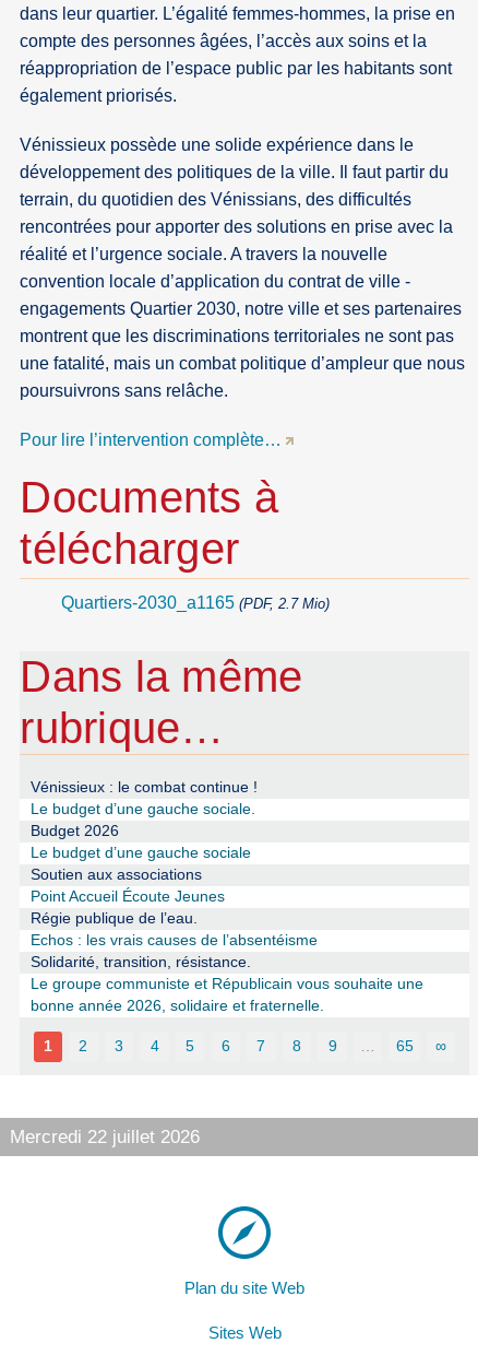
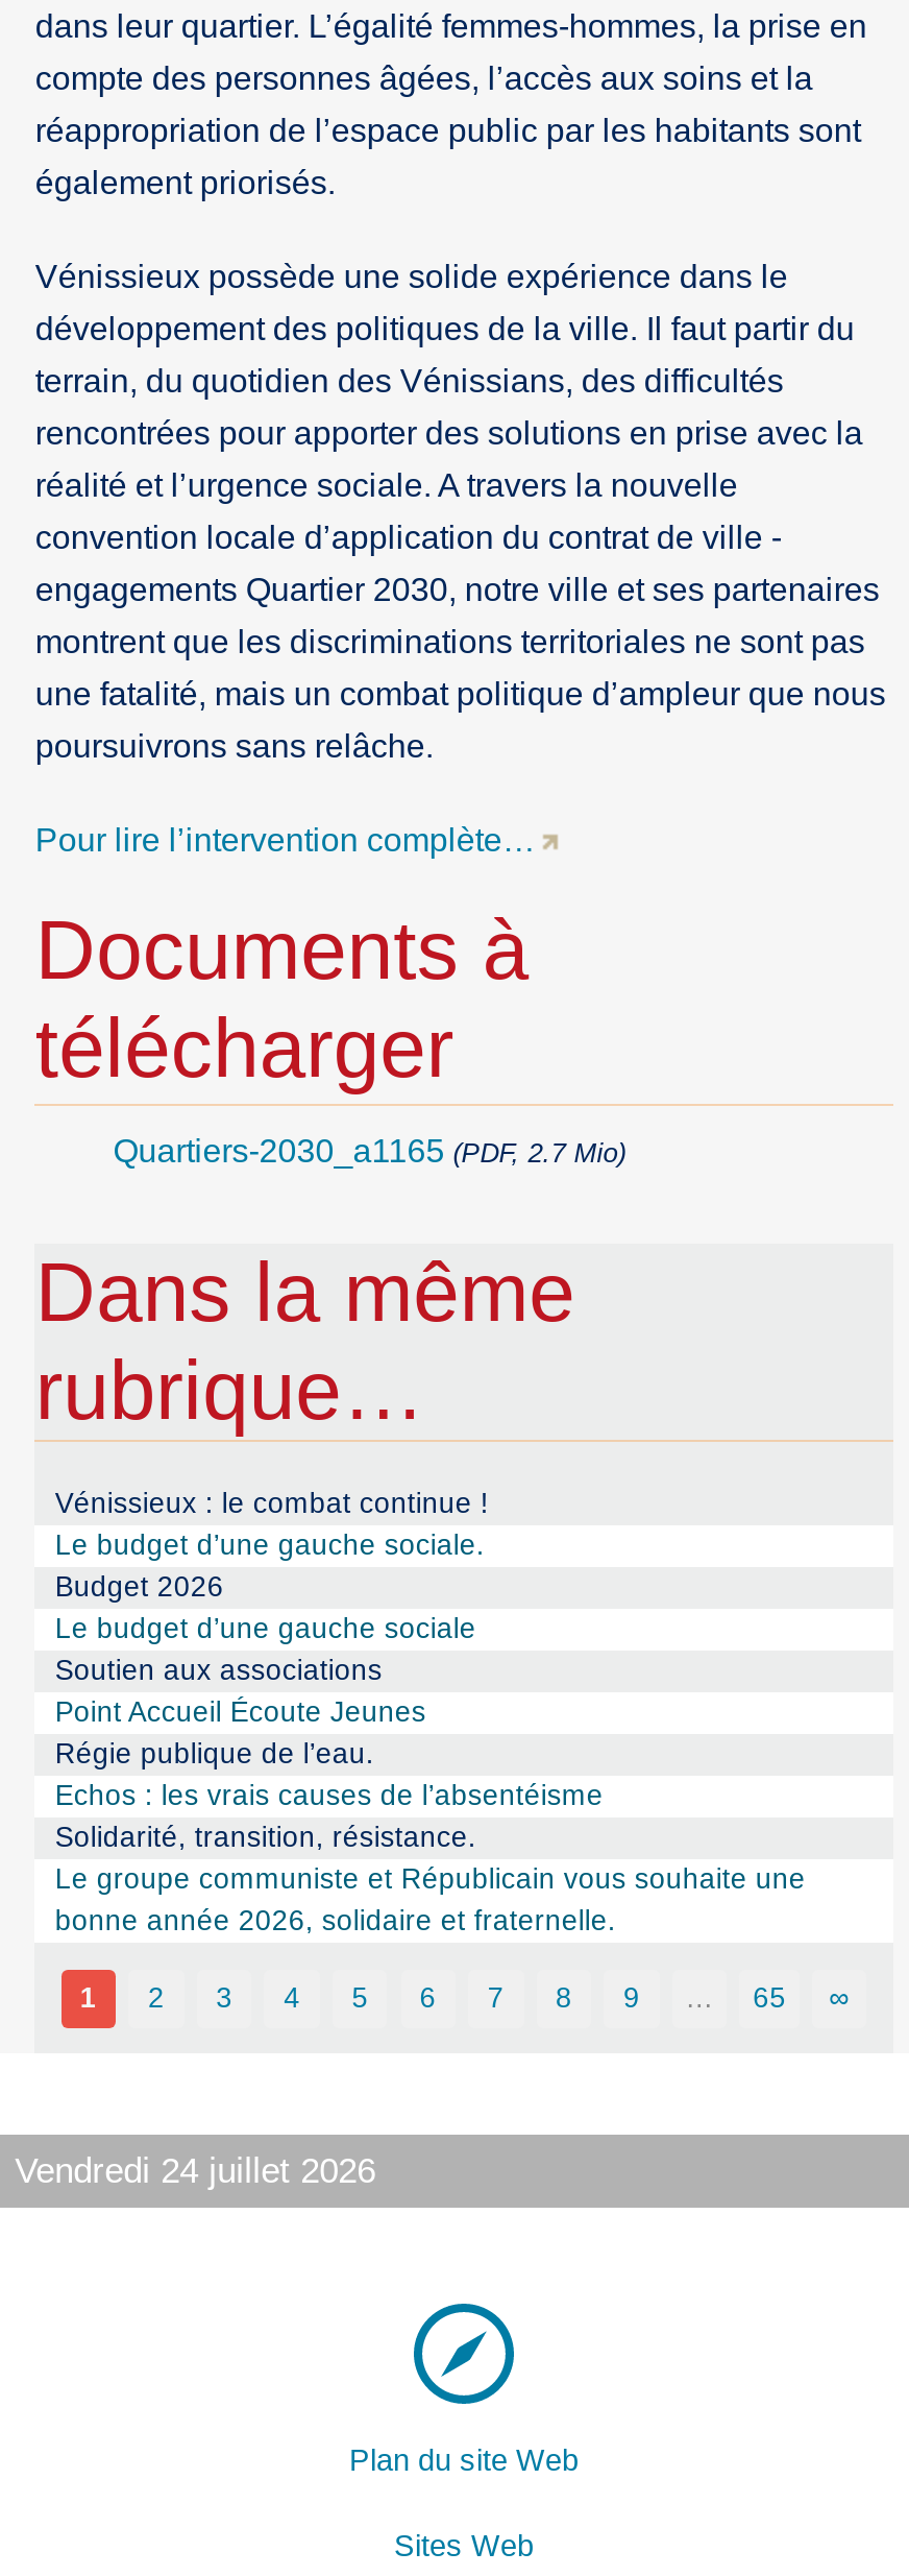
[9,1125,199,1147] Mercredi 22 juillet 2026 -> [15,2149,375,2191] Vendredi 24 juillet 2026

